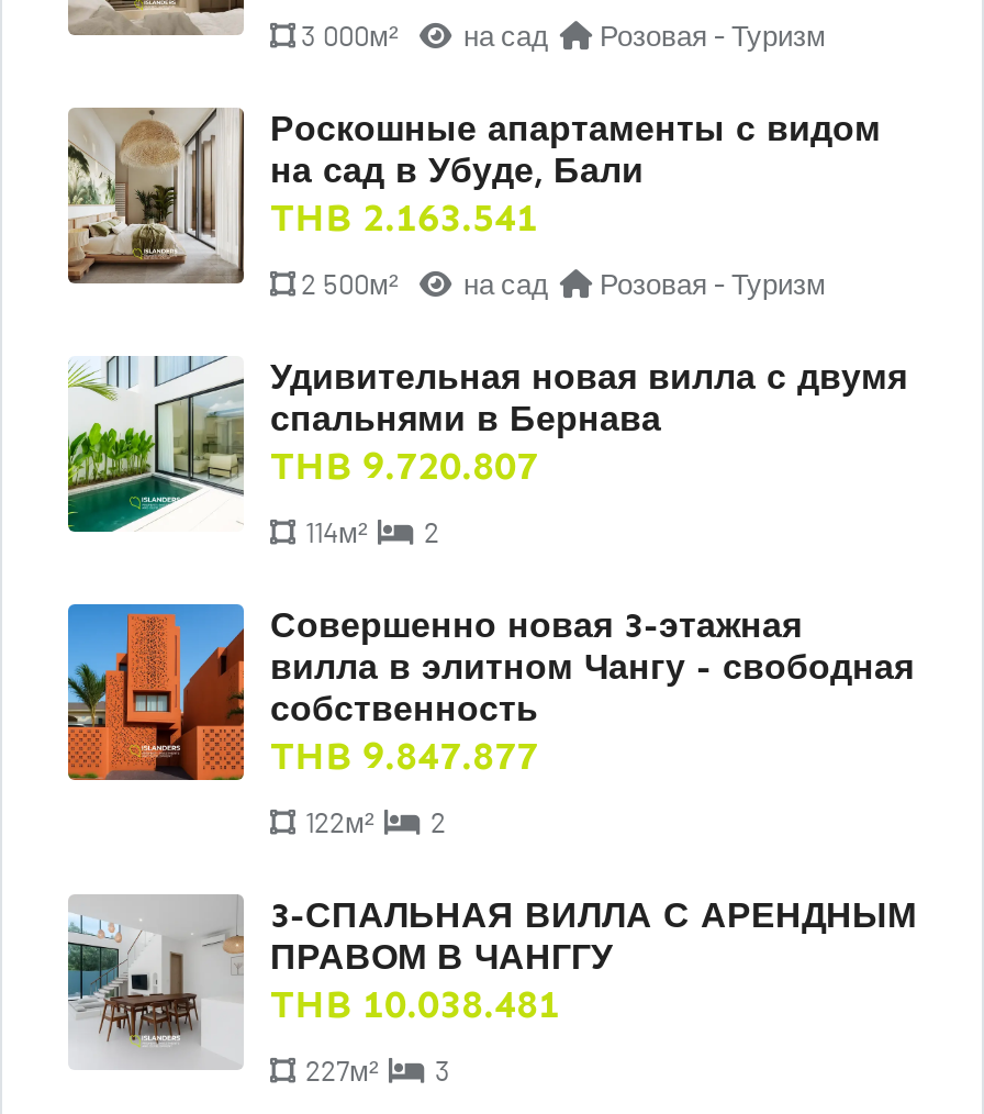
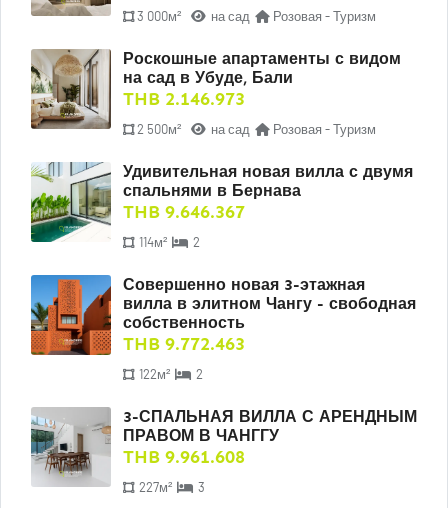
[270,193,538,242] THB 2.163.541 -> [123,88,245,110] THB 2.146.973
[270,442,538,490] THB 9.720.807 -> [123,201,245,223] THB 9.646.367
[270,732,538,780] THB 9.847.877 -> [123,333,245,355] THB 9.772.463
[270,980,560,1028] THB 10.038.481 -> [123,446,245,468] THB 9.961.608

